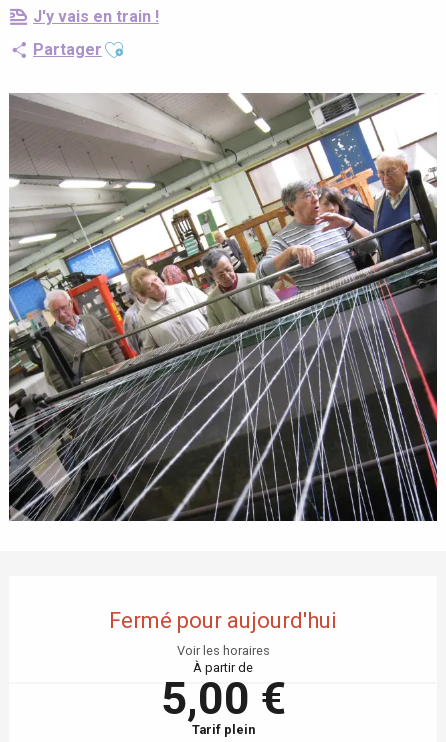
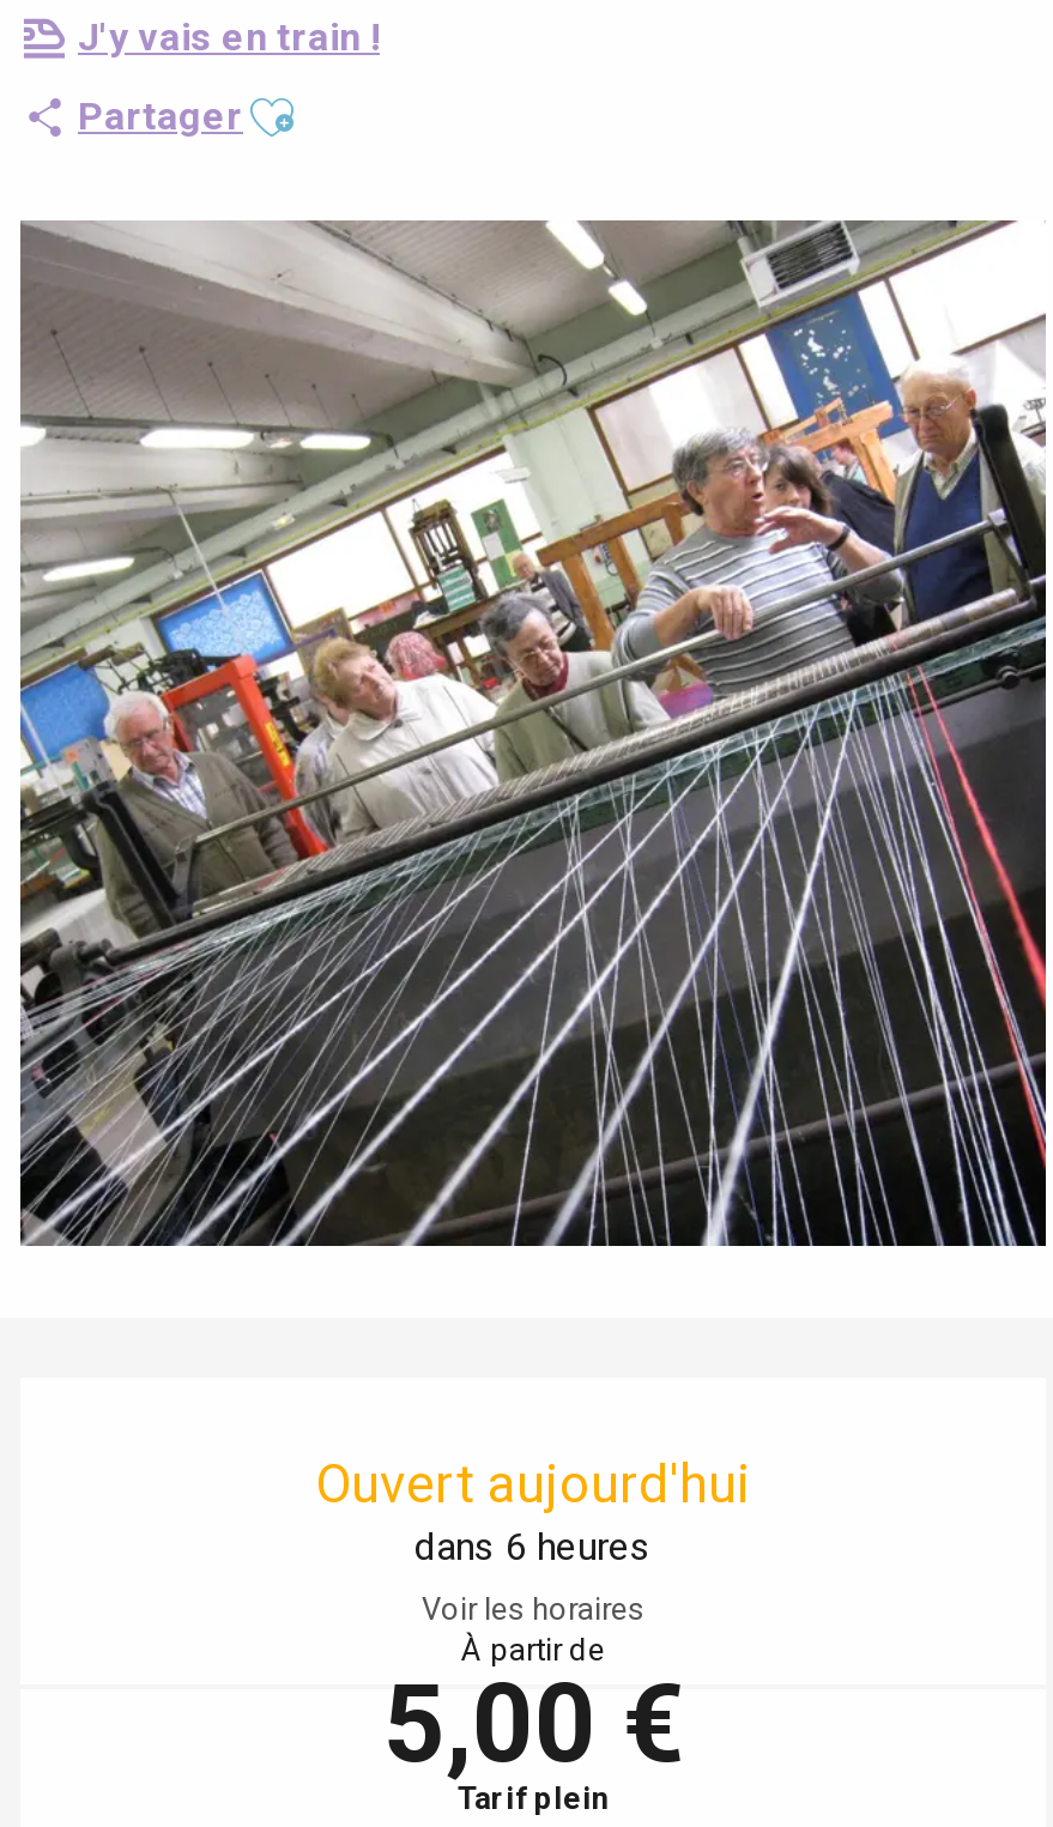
[109,608,337,633] Fermé pour aujourd'hui -> [315,1454,751,1569] Ouvert aujourd'hui | dans 6 heures

